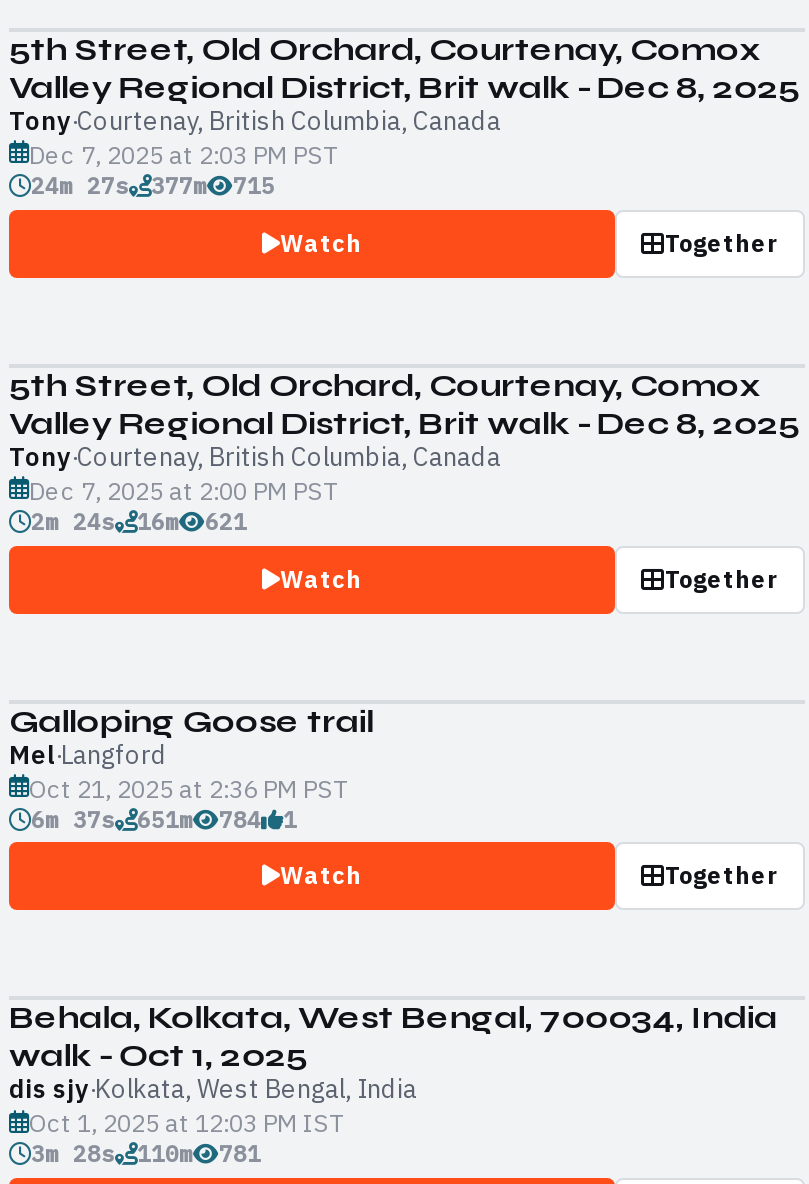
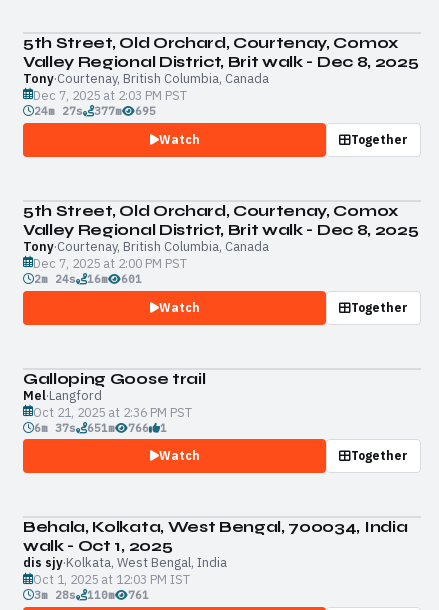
[31,172,275,200] 24m 27s 377m 715 -> [34,104,156,118] 24m 27s 377m 695
[31,508,247,536] 2m 24s 16m 621 -> [34,272,142,286] 2m 24s 16m 601
[31,805,297,833] 6m 37s 651m 784 1 -> [34,421,167,435] 6m 37s 651m 766 1
[219,1141,261,1169] 781 -> [128,588,149,602] 761

